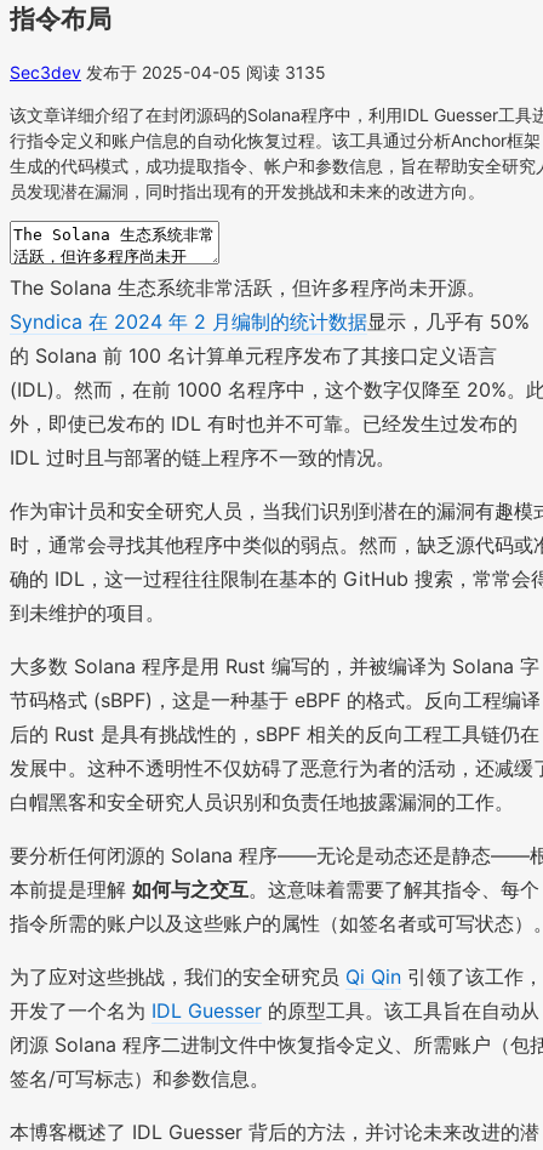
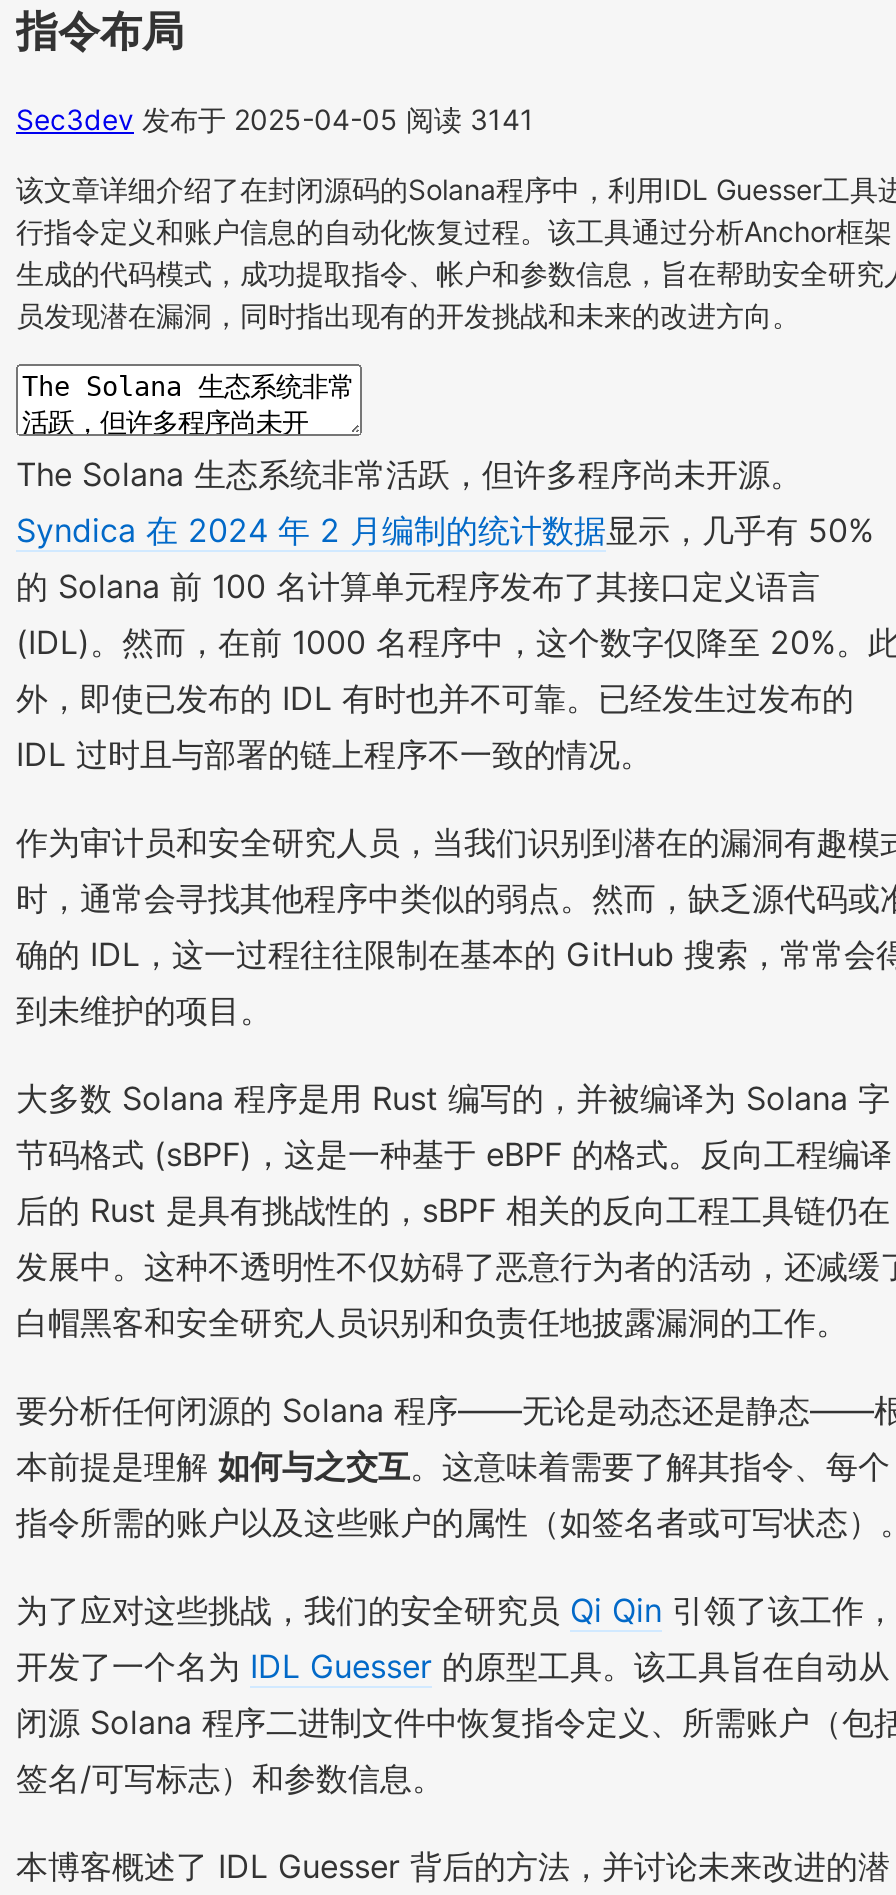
[10,62,326,82] Sec3dev 发布于 2025-04-05 阅读 3135 -> [16,102,534,136] Sec3dev 发布于 2025-04-05 阅读 3141

